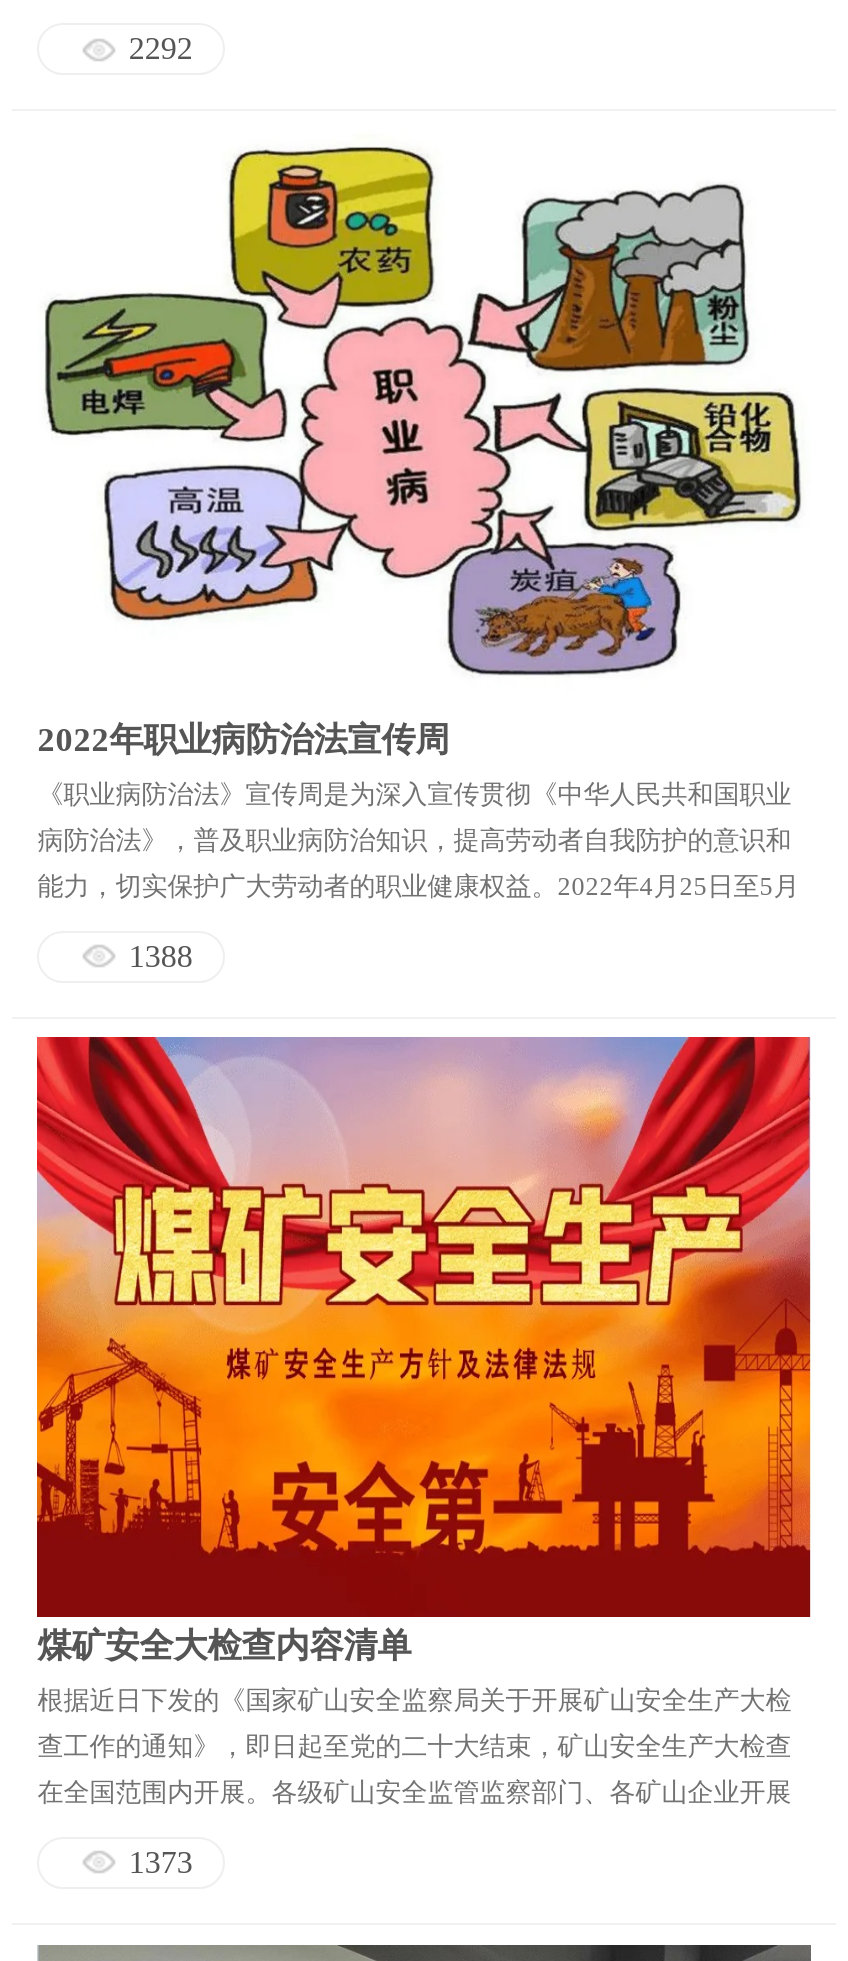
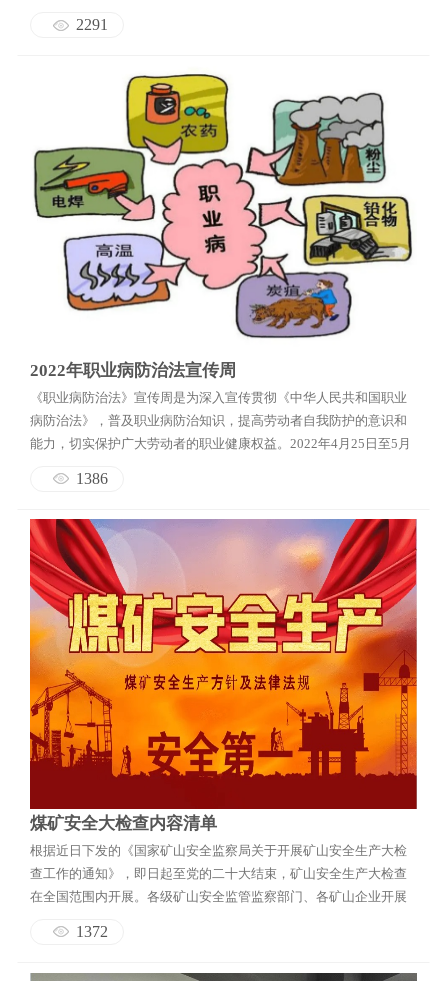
[129,31,193,65] 2292 -> [76,16,108,33] 2291
[129,938,193,972] 1388 -> [76,470,108,487] 1386
[129,1845,193,1879] 1373 -> [76,923,108,940] 1372

